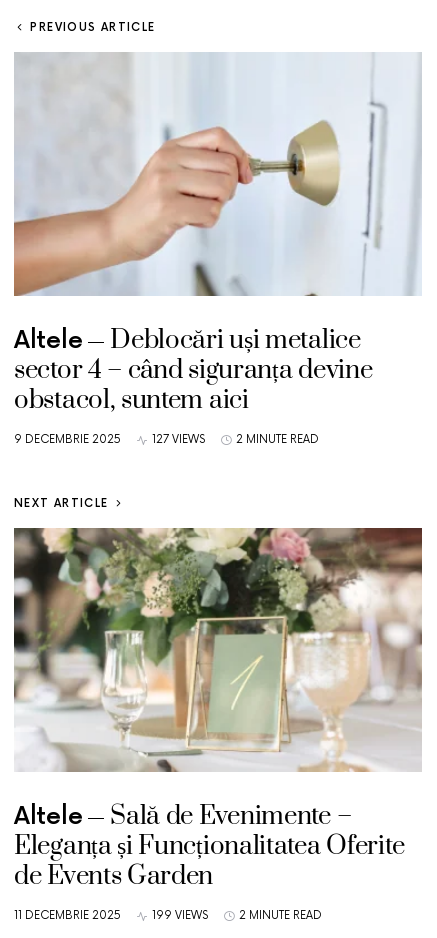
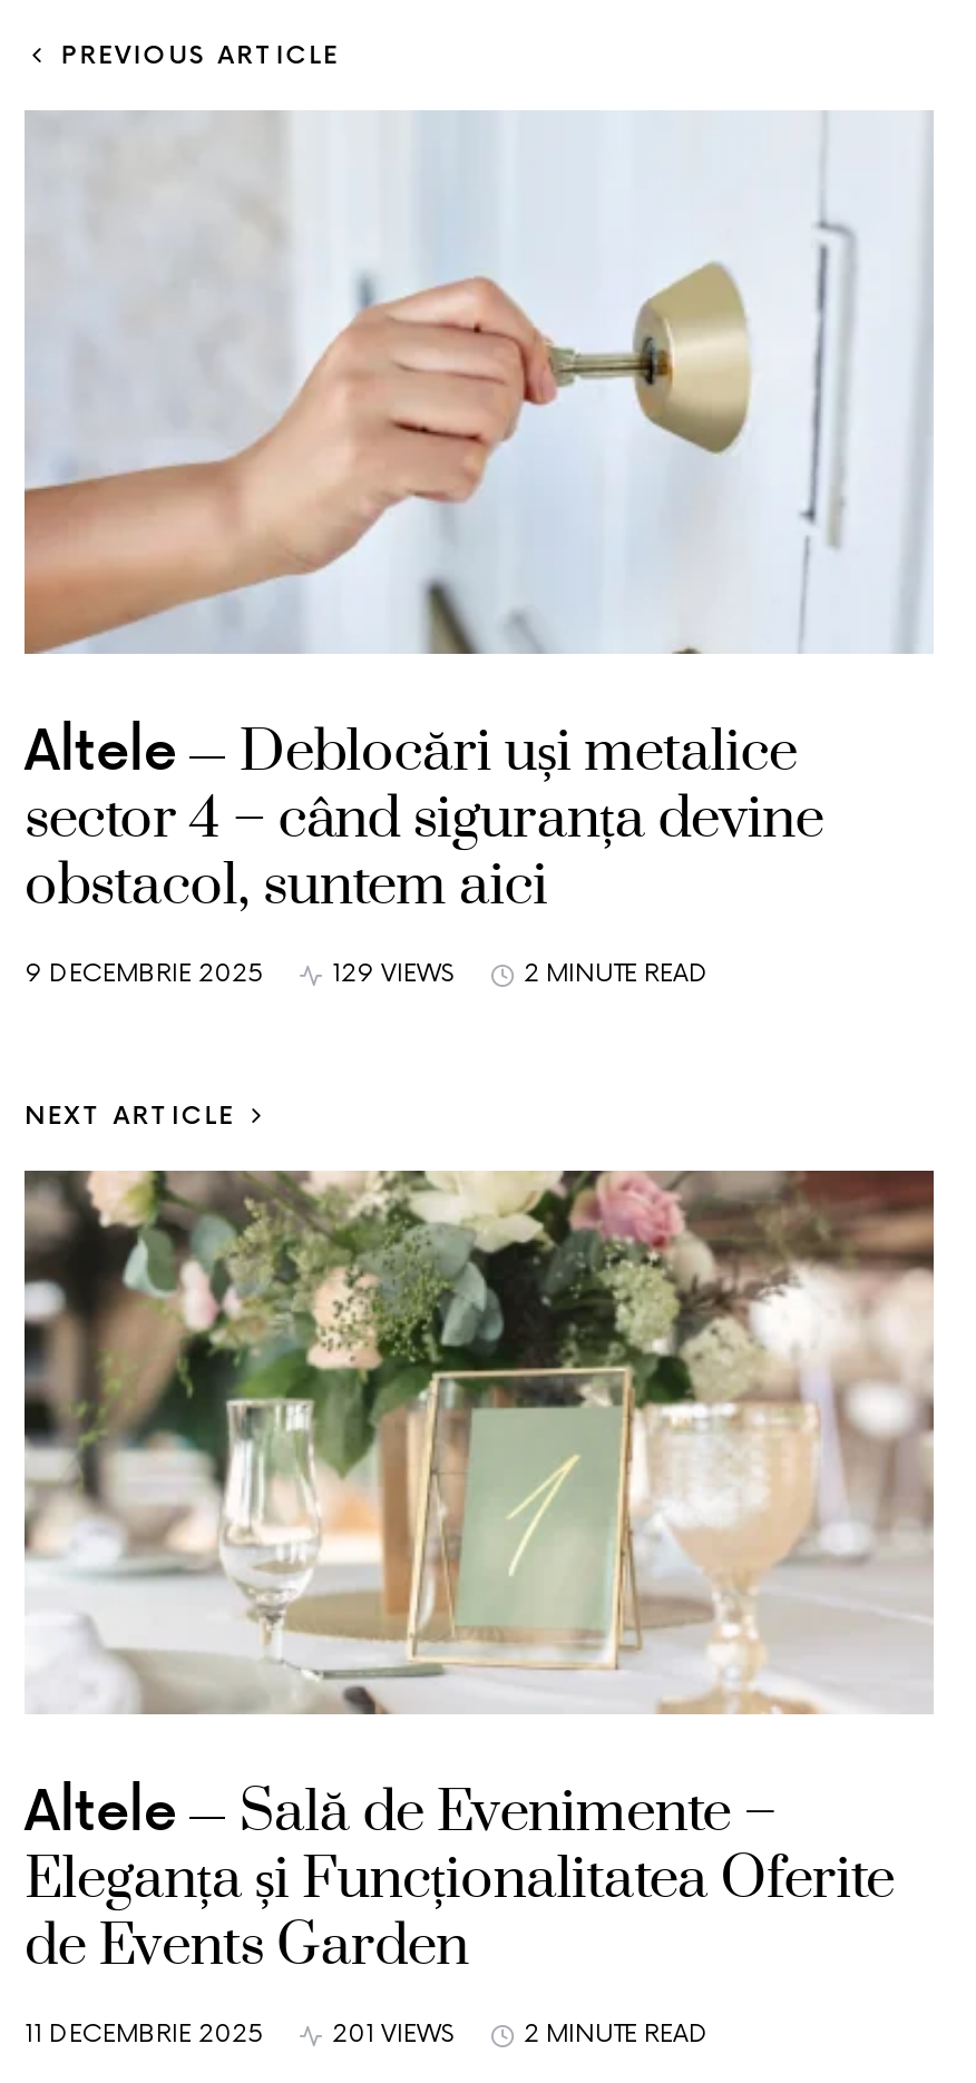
[152,433,205,446] 127 VIEWS -> [332,960,455,988] 129 VIEWS
[152,909,208,922] 199 VIEWS -> [332,2020,455,2049] 201 VIEWS

